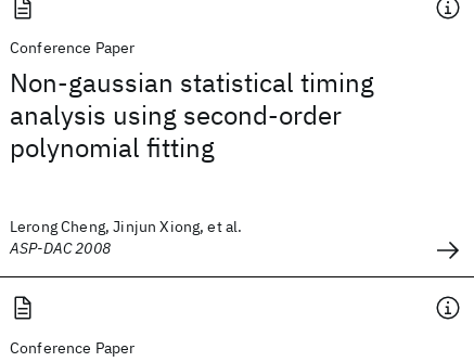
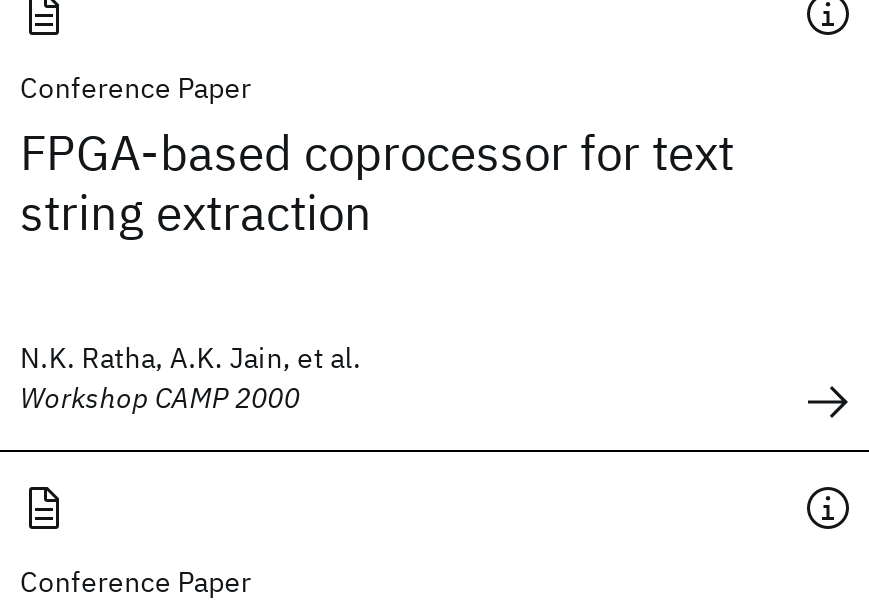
[10,65,374,165] Non-gaussian statistical timing | analysis using second-order | polynomial fitting -> [20,120,734,244] FPGA-based coprocessor for text | string extraction
[10,217,242,258] Lerong Cheng, Jinjun Xiong, et al. | ASP-DAC 2008 -> [20,340,361,416] N.K. Ratha, A.K. Jain, et al. | Workshop CAMP 2000

